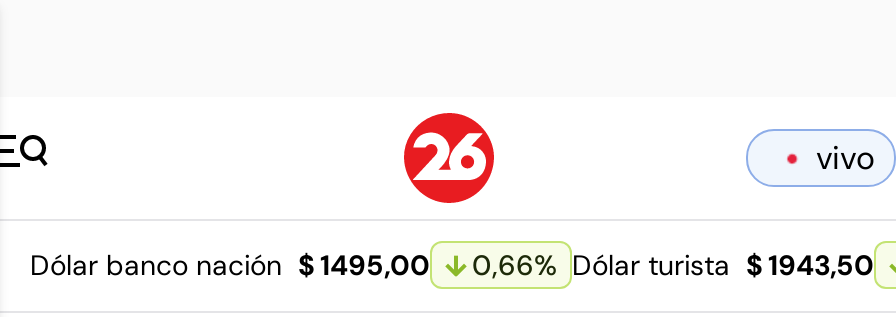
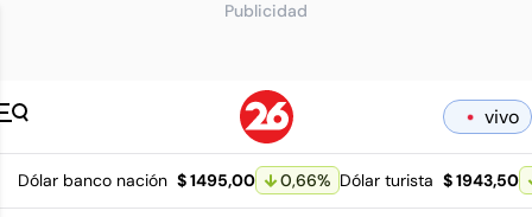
none -> [224,0,308,21] Publicidad

